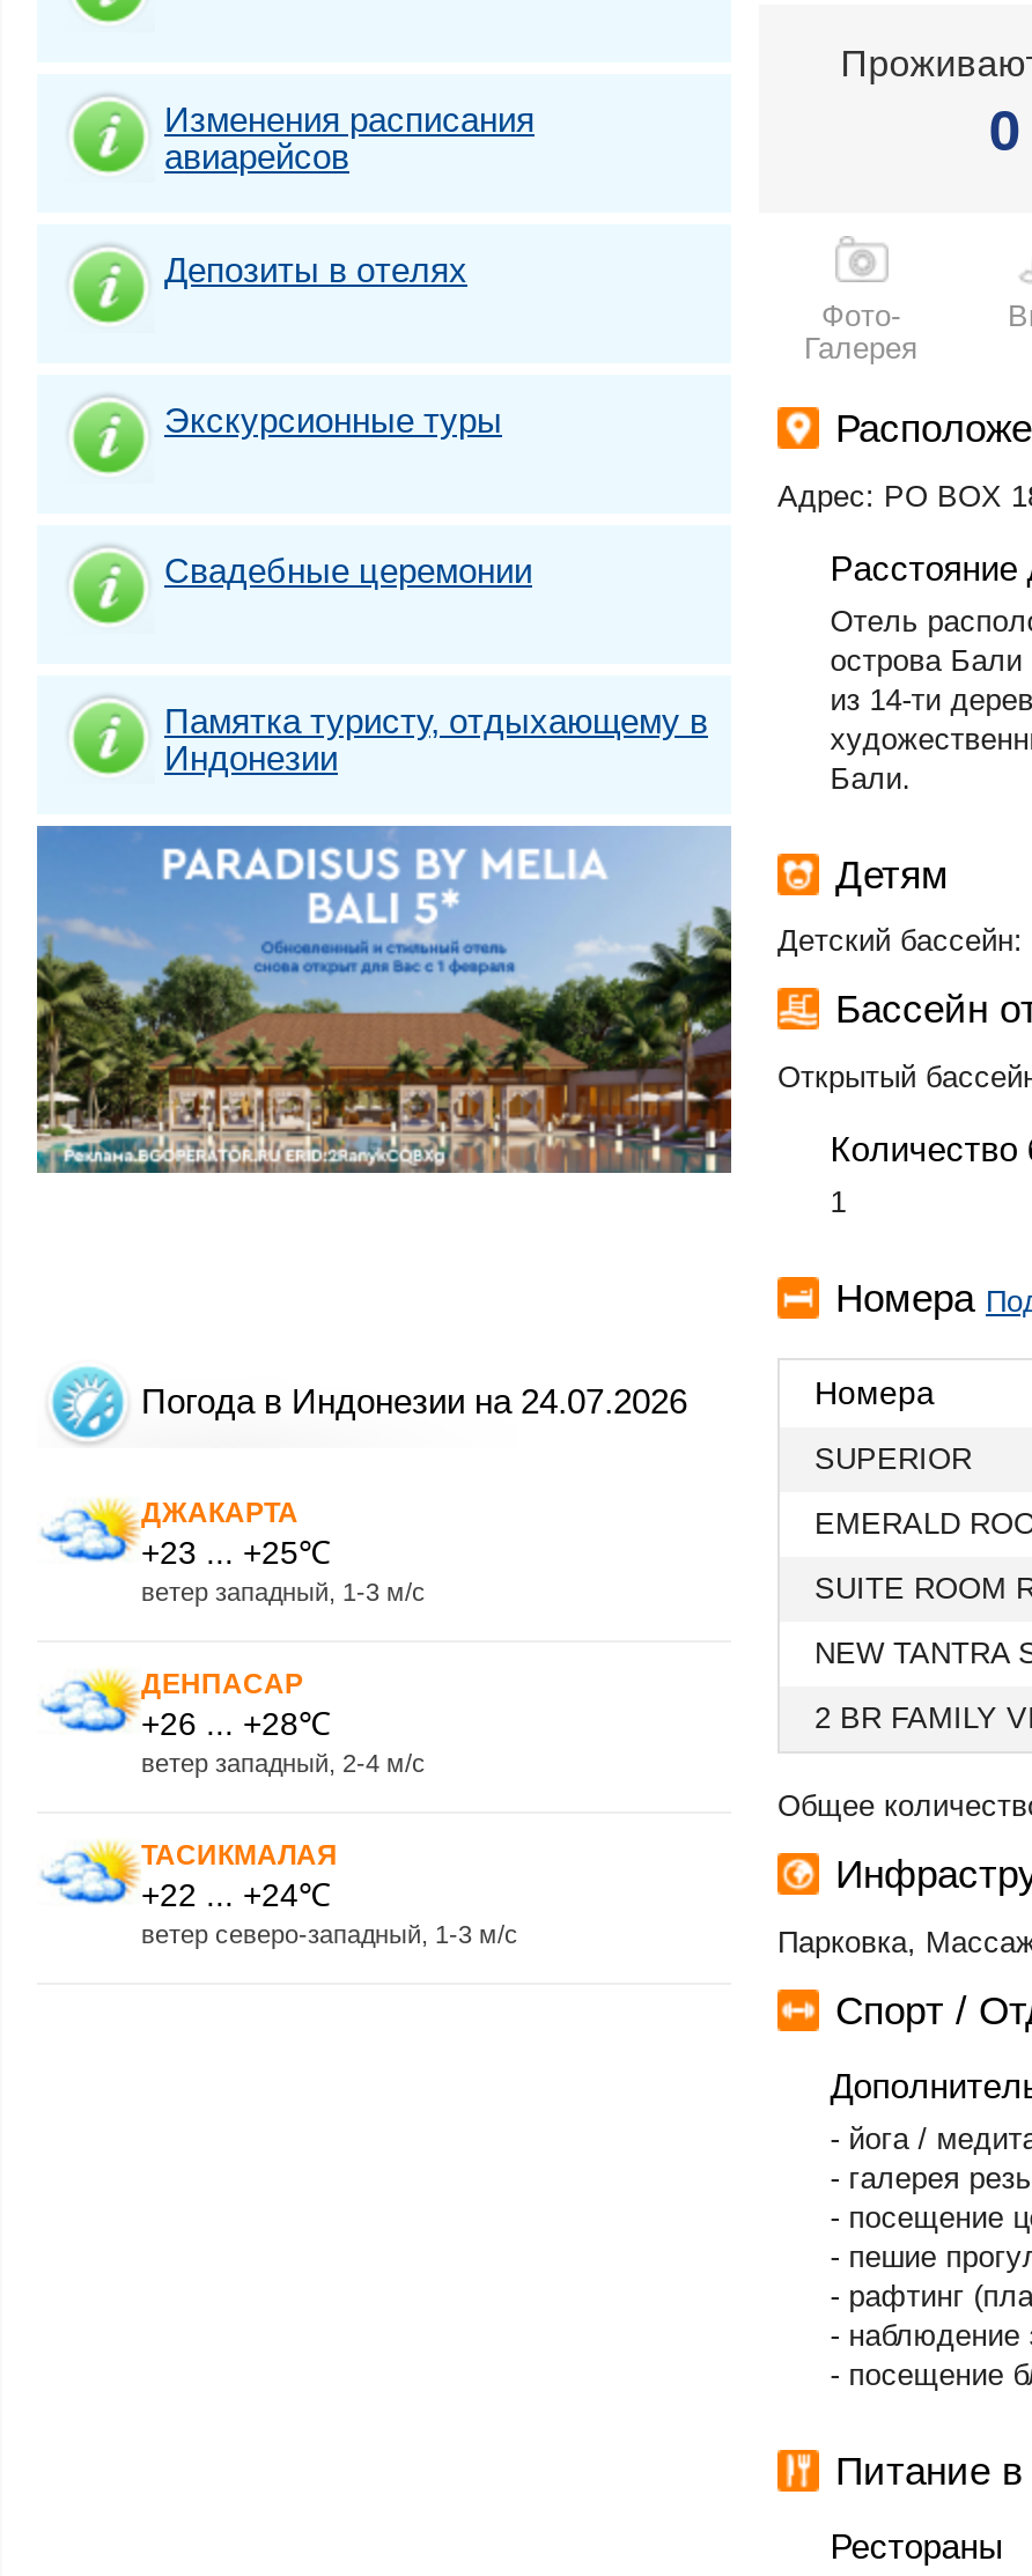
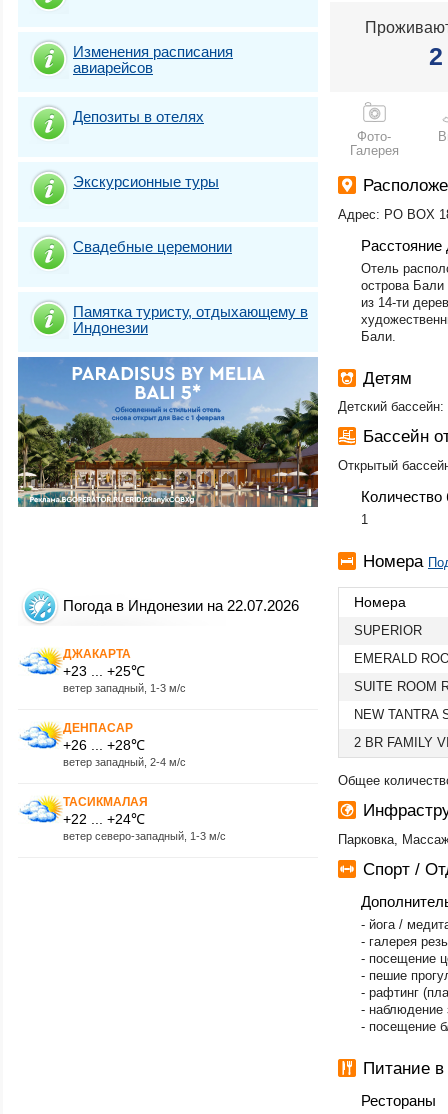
[988,97,1021,162] 0 -> [429,42,443,70] 2
[141,1381,687,1420] Погода в Индонезии на 24.07.2026 -> [63,597,299,614] Погода в Индонезии на 22.07.2026

